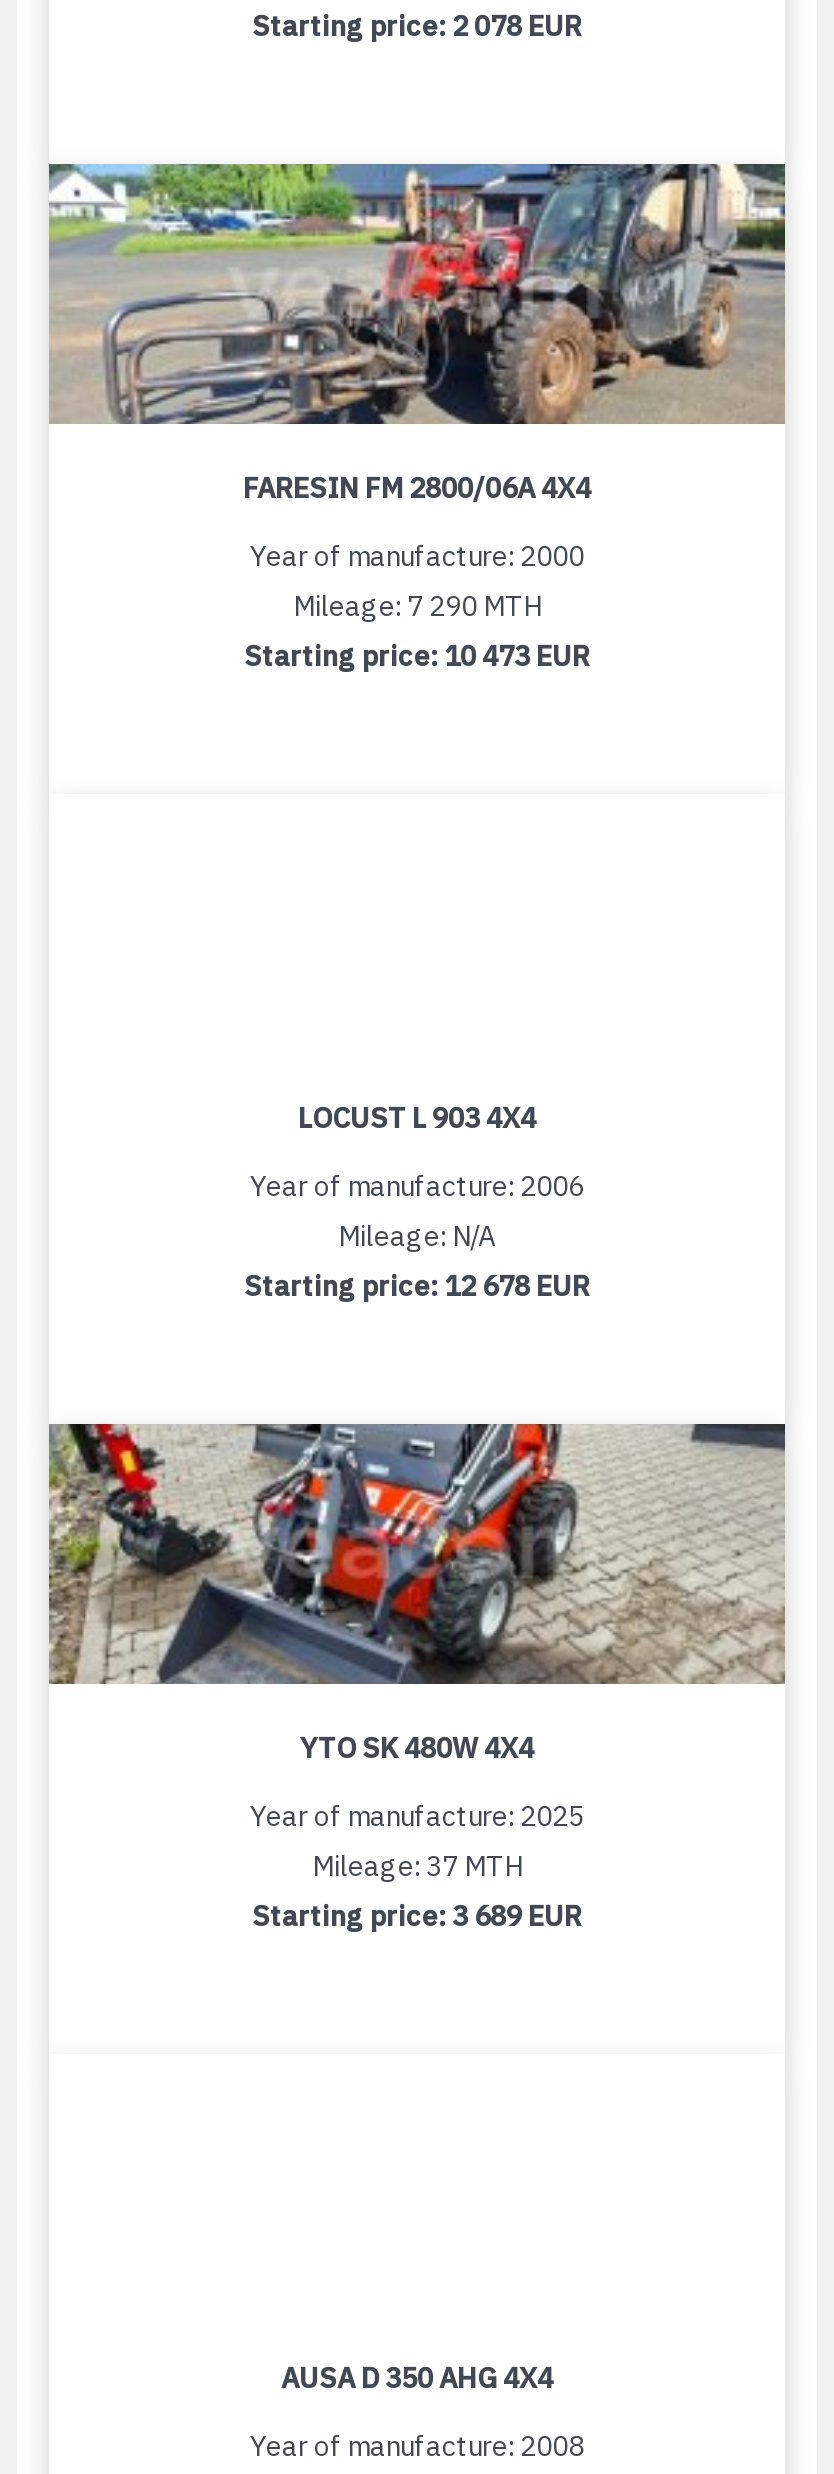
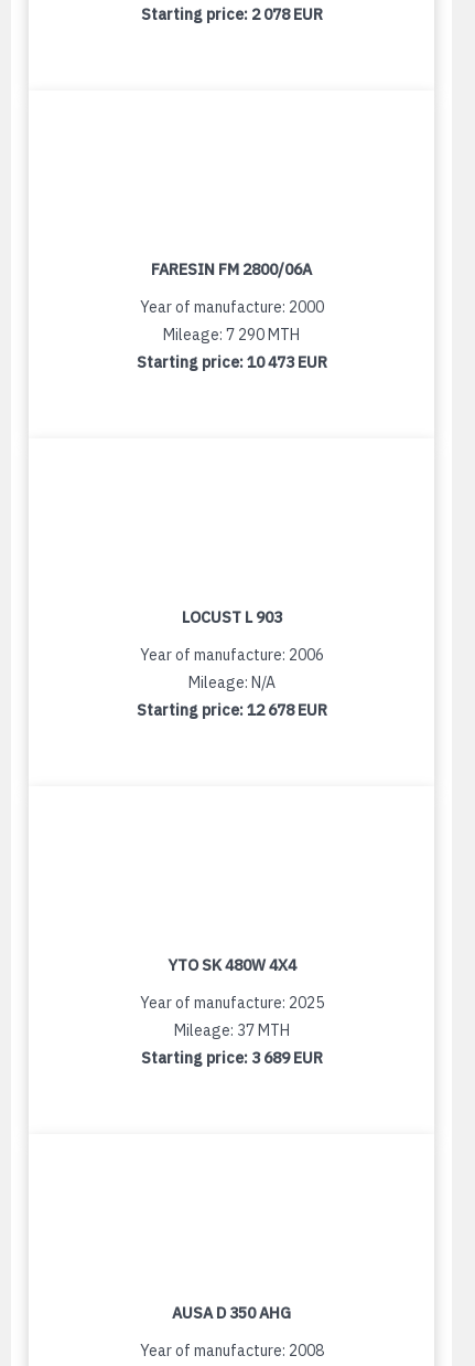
[47,162,787,426] [image] -> none
[243,470,591,506] FARESIN FM 2800/06A 4X4 -> [151,260,312,279] FARESIN FM 2800/06A
[298,1100,536,1136] LOCUST L 903 4X4 -> [181,607,282,627] LOCUST L 903
[47,1422,787,1686] [image] -> none
[281,2360,553,2396] AUSA D 350 AHG 4X4 -> [172,1303,291,1323] AUSA D 350 AHG

